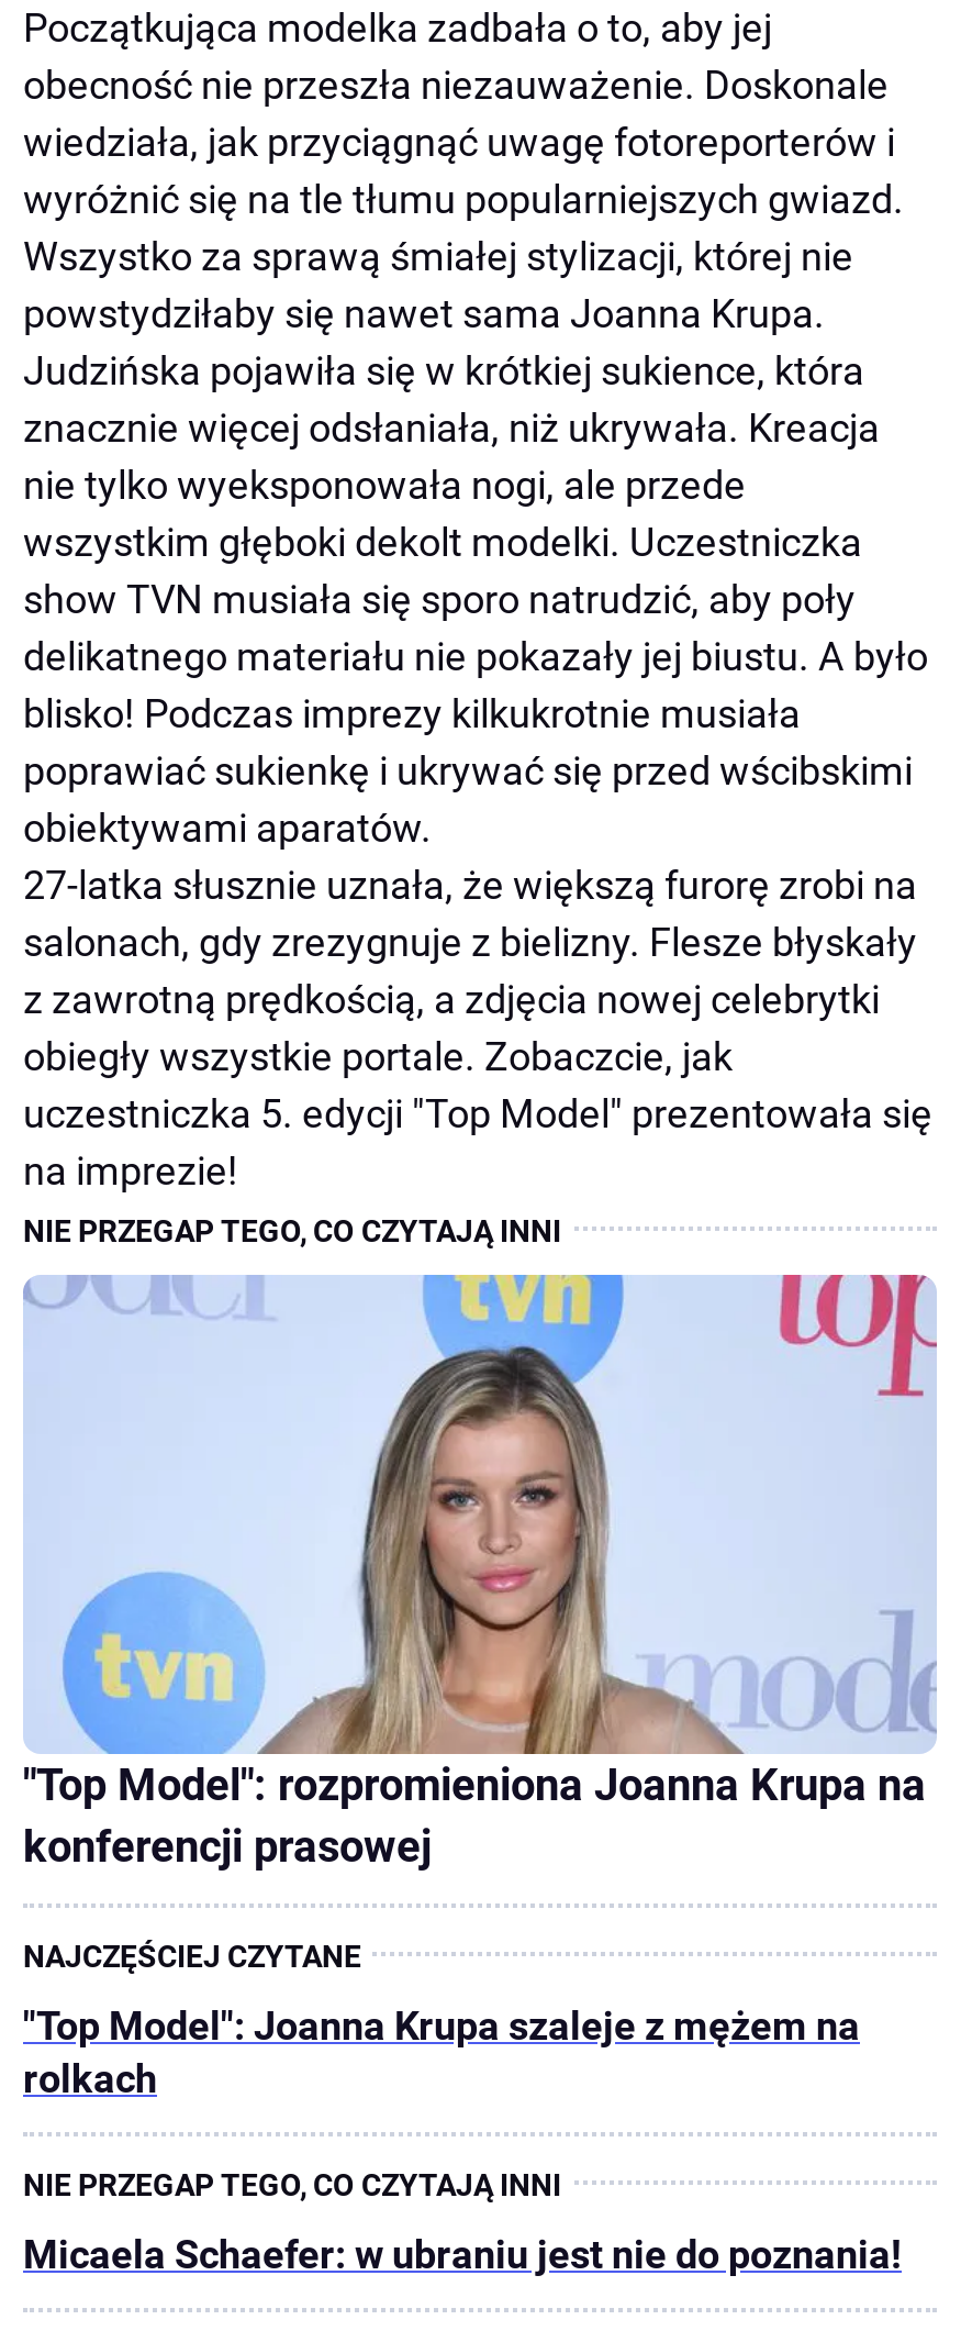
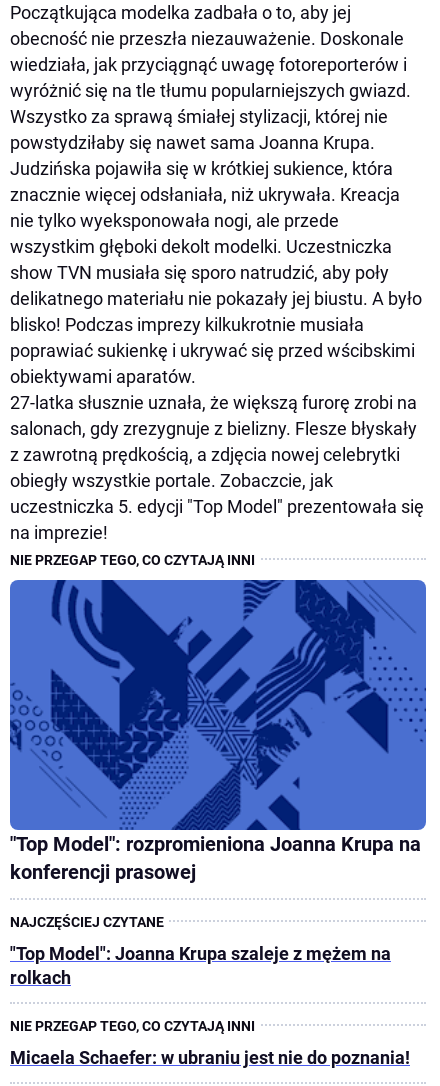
[23,1273,939,1752] [image] -> [9,579,427,829] [image]

